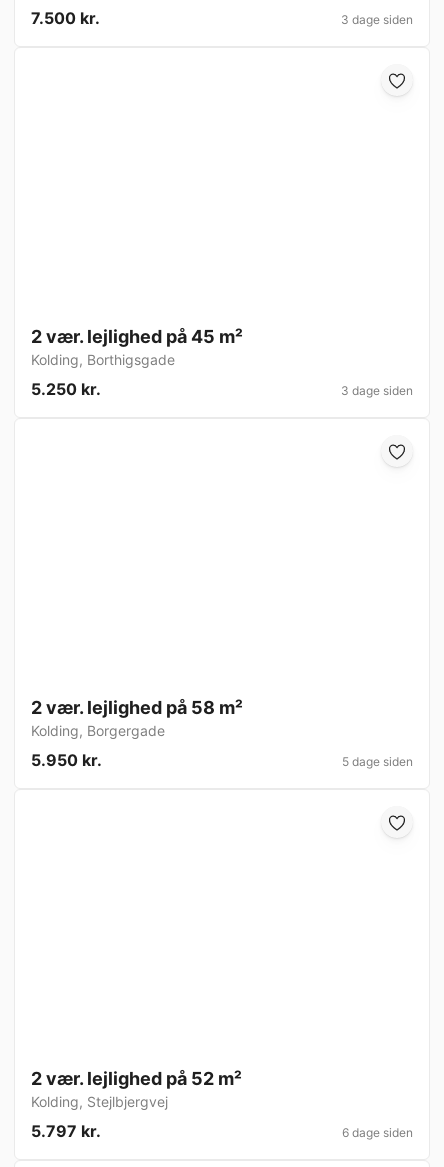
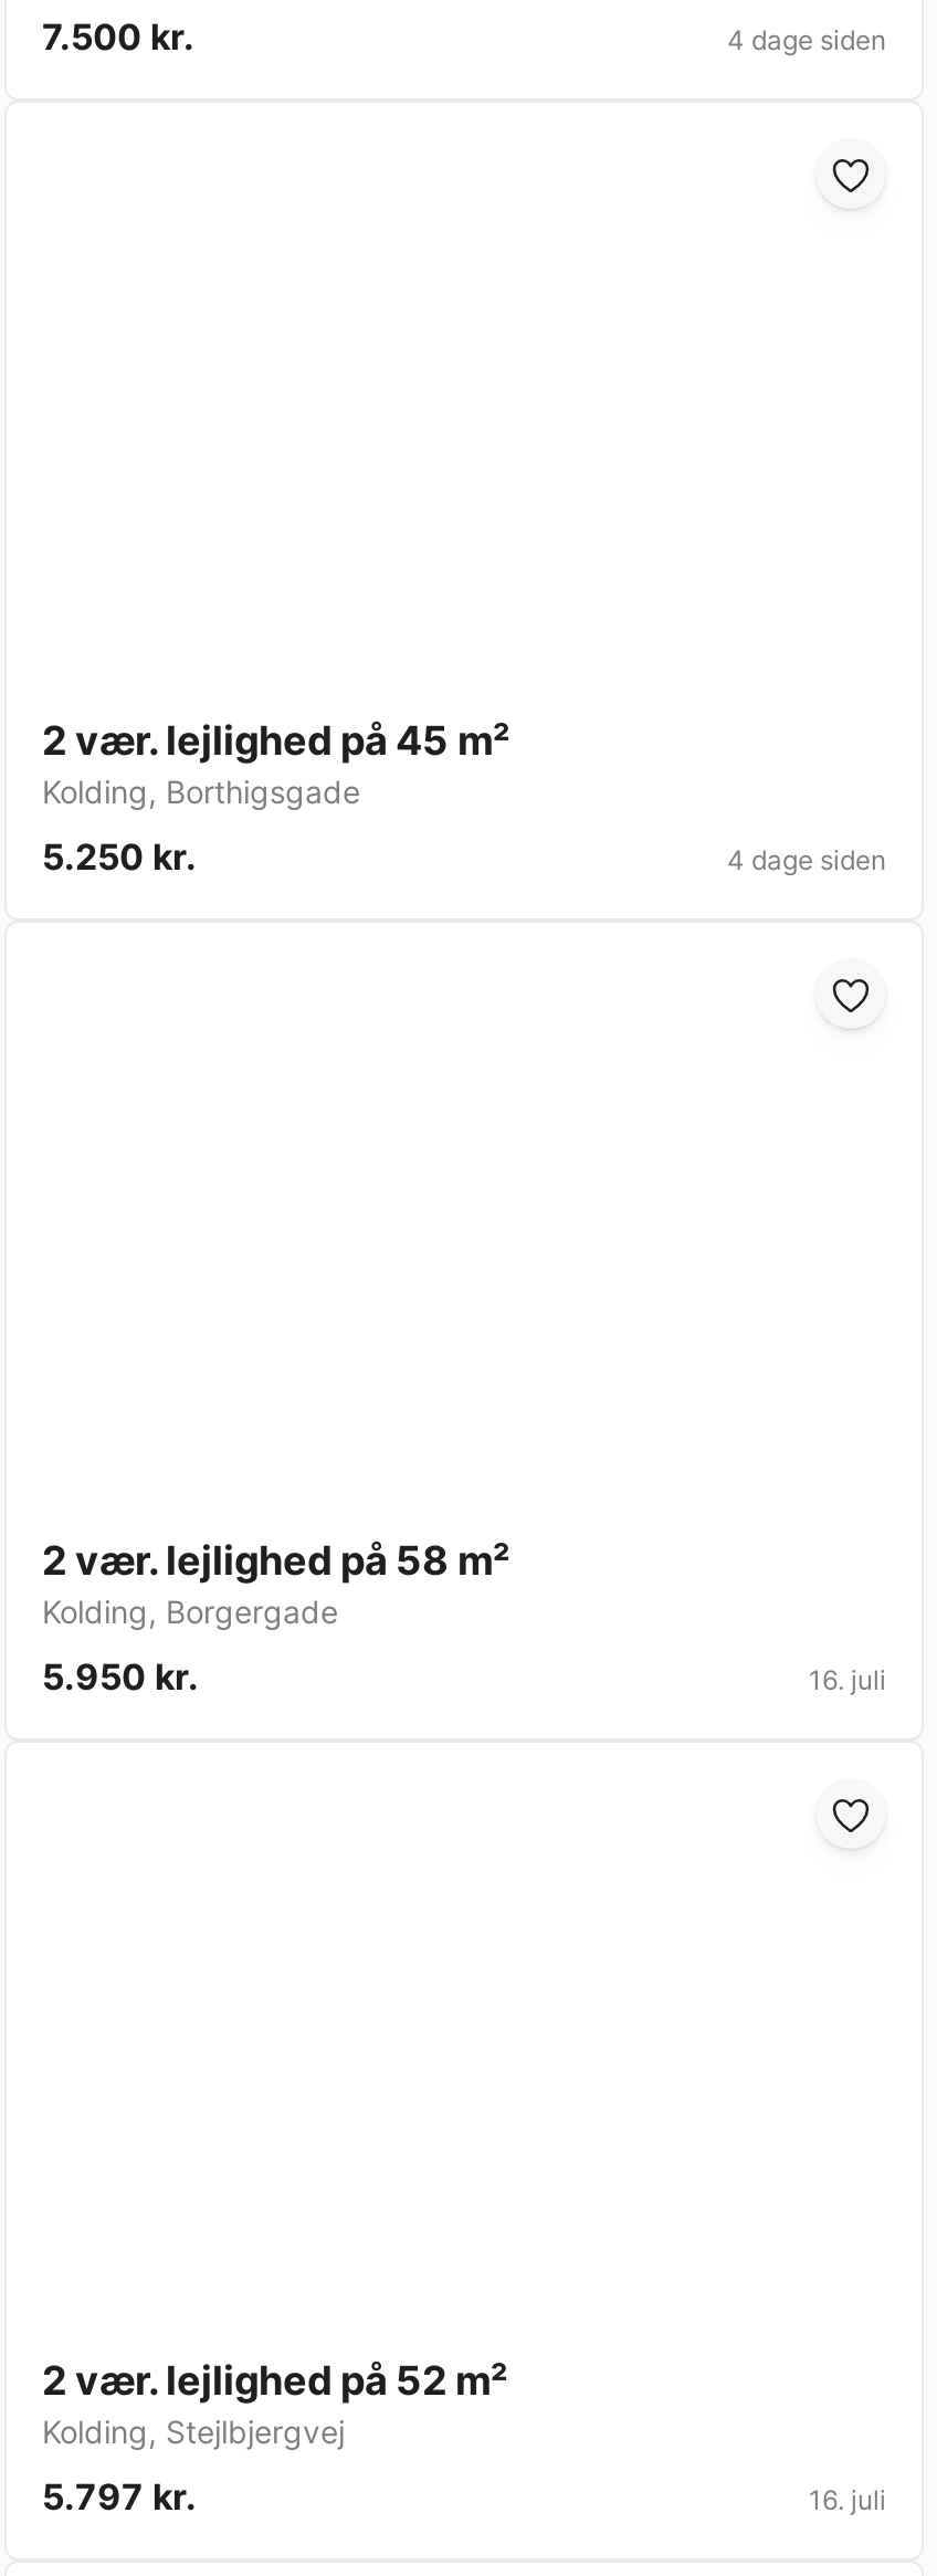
[341,12,413,27] 3 dage siden -> [727,24,886,57] 4 dage siden
[341,383,413,398] 3 dage siden -> [727,844,886,877] 4 dage siden
[342,754,413,769] 5 dage siden -> [809,1664,886,1697] 16. juli
[342,1125,413,1140] 6 dage siden -> [809,2484,886,2517] 16. juli

